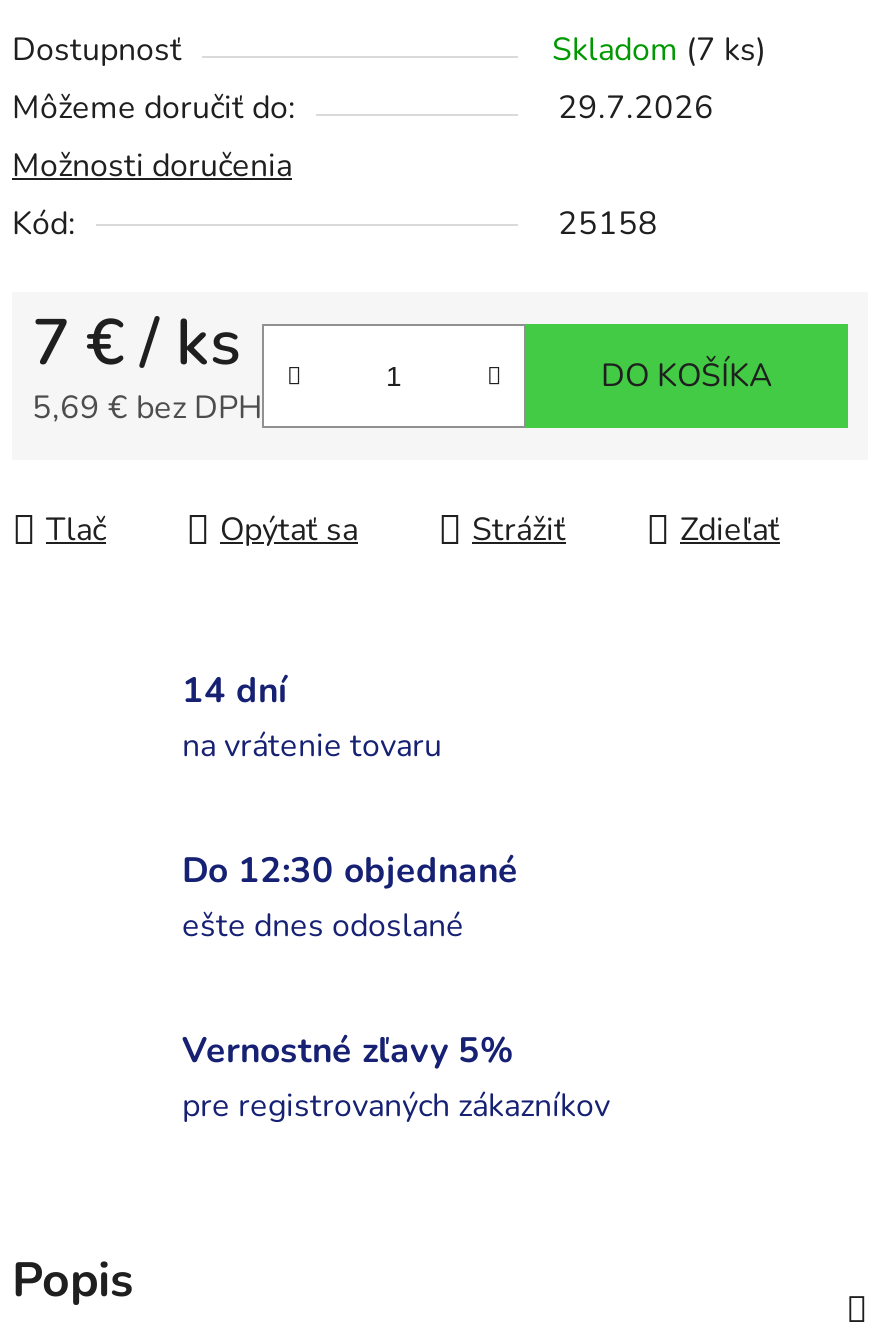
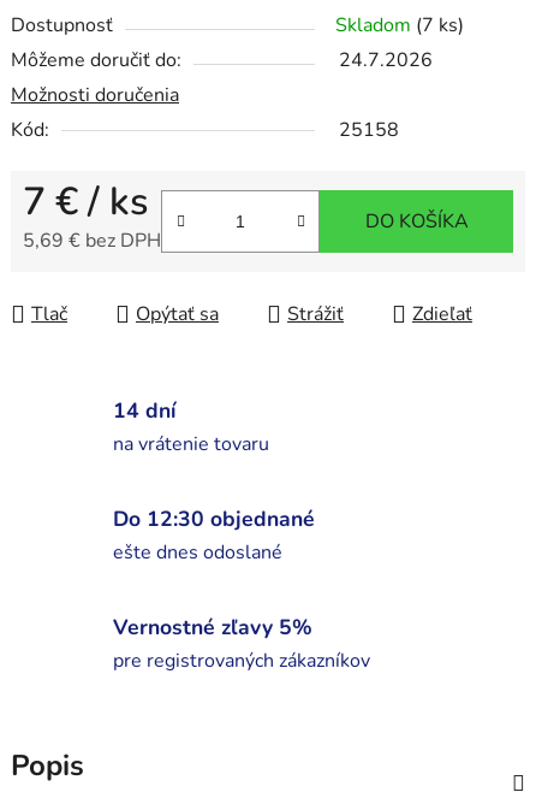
[558,86,714,130] 29.7.2026 -> [339,47,433,74] 24.7.2026

